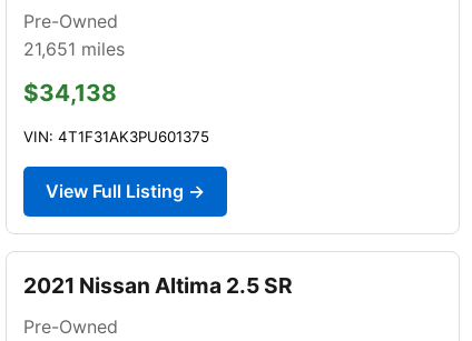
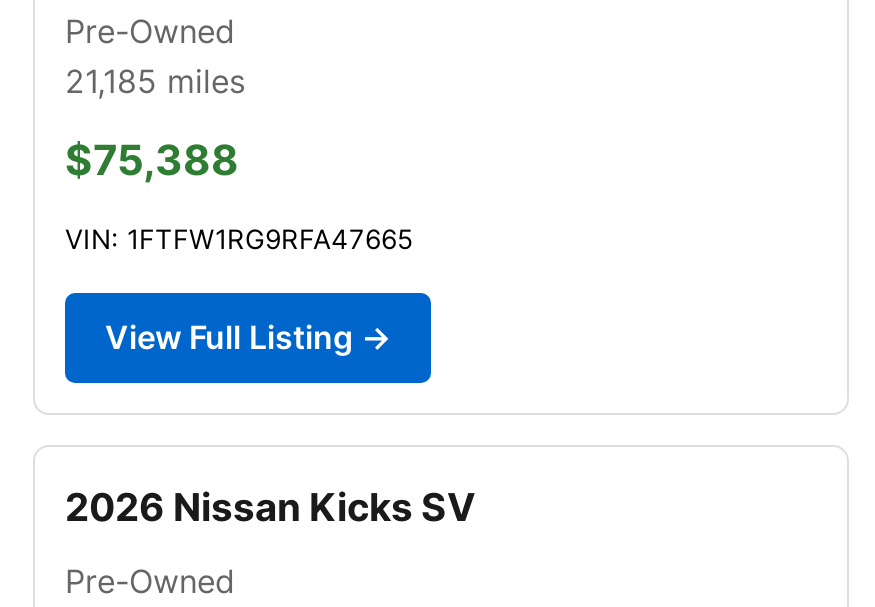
[23,38,125,60] 21,651 miles -> [65,61,245,101] 21,185 miles
[23,79,117,107] $34,138 -> [65,135,239,185] $75,388
[23,128,209,145] VIN: 4T1F31AK3PU601375 -> [65,223,413,255] VIN: 1FTFW1RG9RFA47665
[23,272,293,299] 2021 Nissan Altima 2.5 SR -> [65,483,475,531] 2026 Nissan Kicks SV

